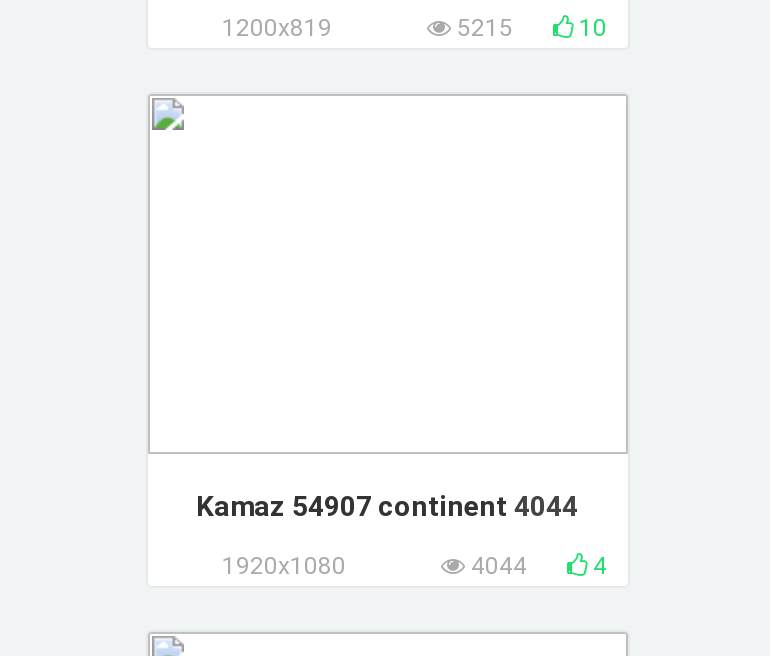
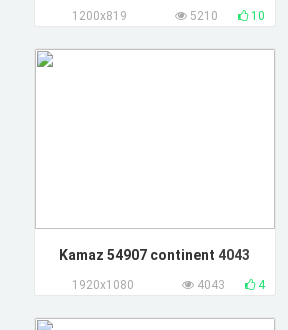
[451,14,513,42] 5215 -> [186,9,217,23] 5210
[196,490,578,522] Kamaz 54907 continent 4044 -> [59,247,250,263] Kamaz 54907 continent 4043
[465,552,527,580] 4044 -> [193,278,224,292] 4043

